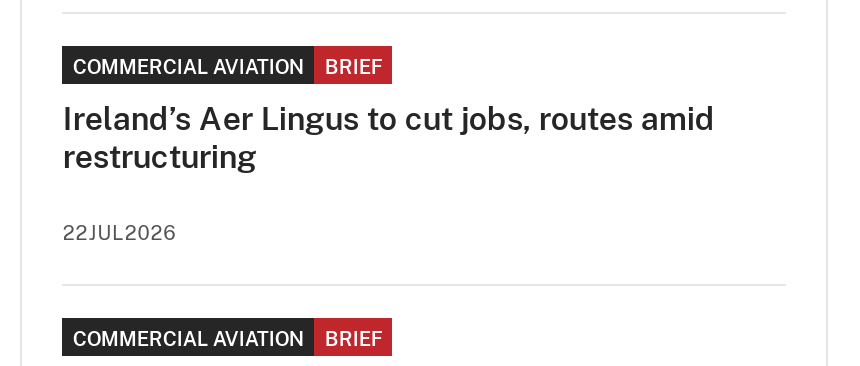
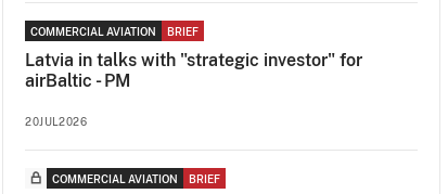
[63,99,715,175] Ireland’s Aer Lingus to cut jobs, routes amid | restructuring -> [25,49,363,91] Latvia in talks with "strategic investor" for | airBaltic - PM
[63,219,176,243] 22JUL2026 -> [25,114,87,127] 20JUL2026

